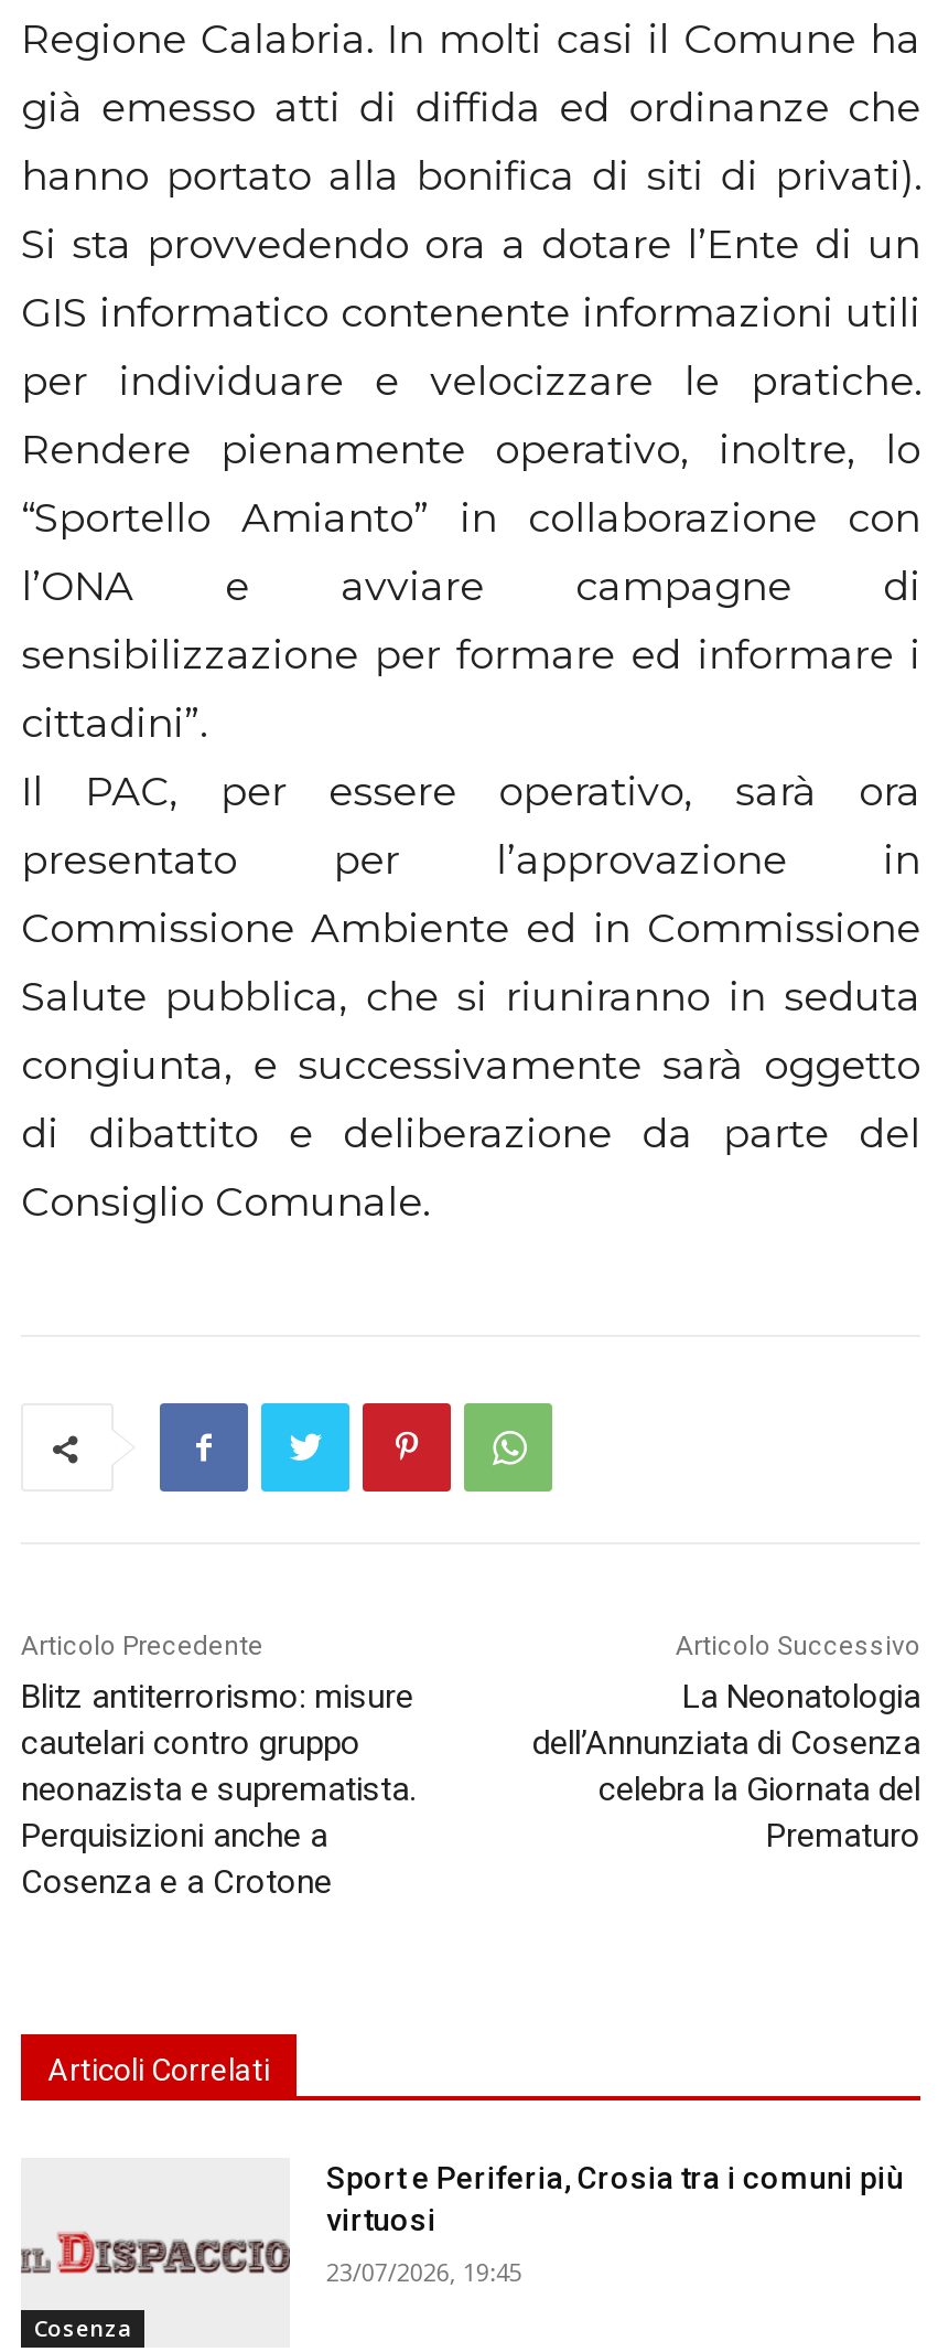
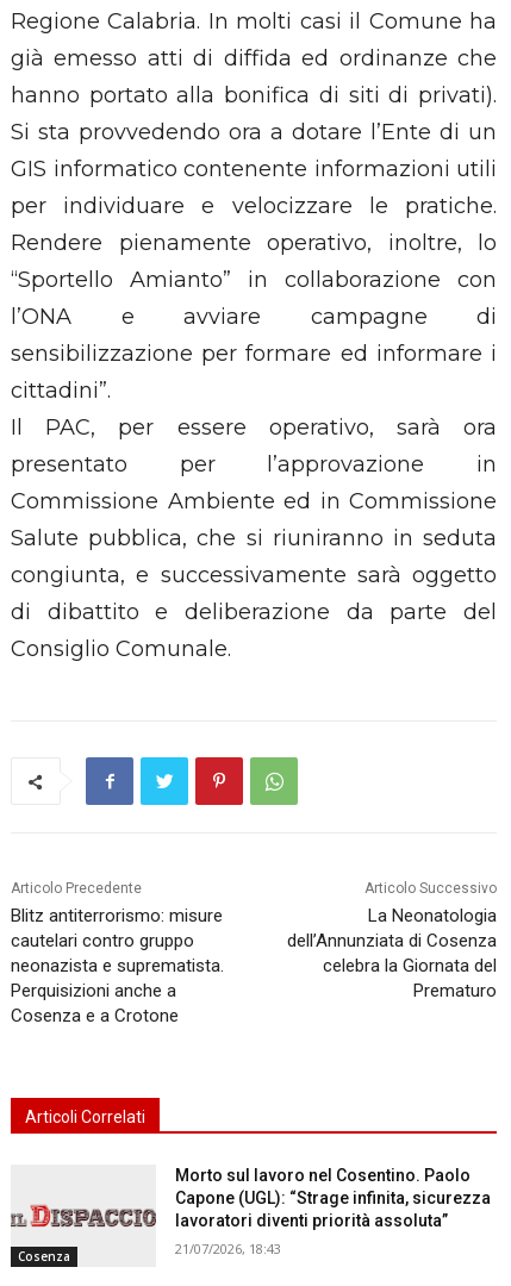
[326,2160,904,2237] Sport e Periferia, Crosia tra i comuni più | virtuosi -> [176,1166,491,1230] Morto sul lavoro nel Cosentino. Paolo | Capone (UGL): “Strage infinita, sicurezza | lavoratori diventi priorità assoluta”
[326,2255,522,2288] 23/07/2026, 19:45 -> [176,1240,282,1258] 21/07/2026, 18:43

